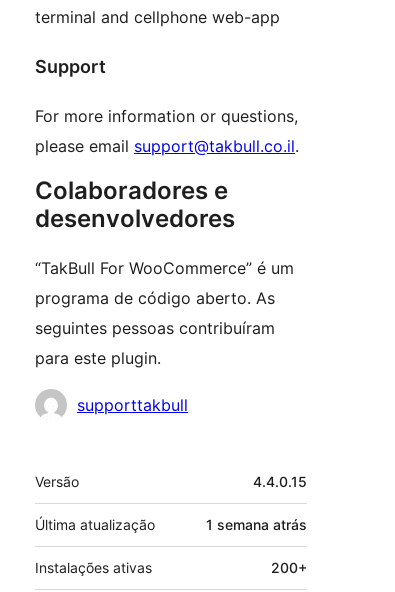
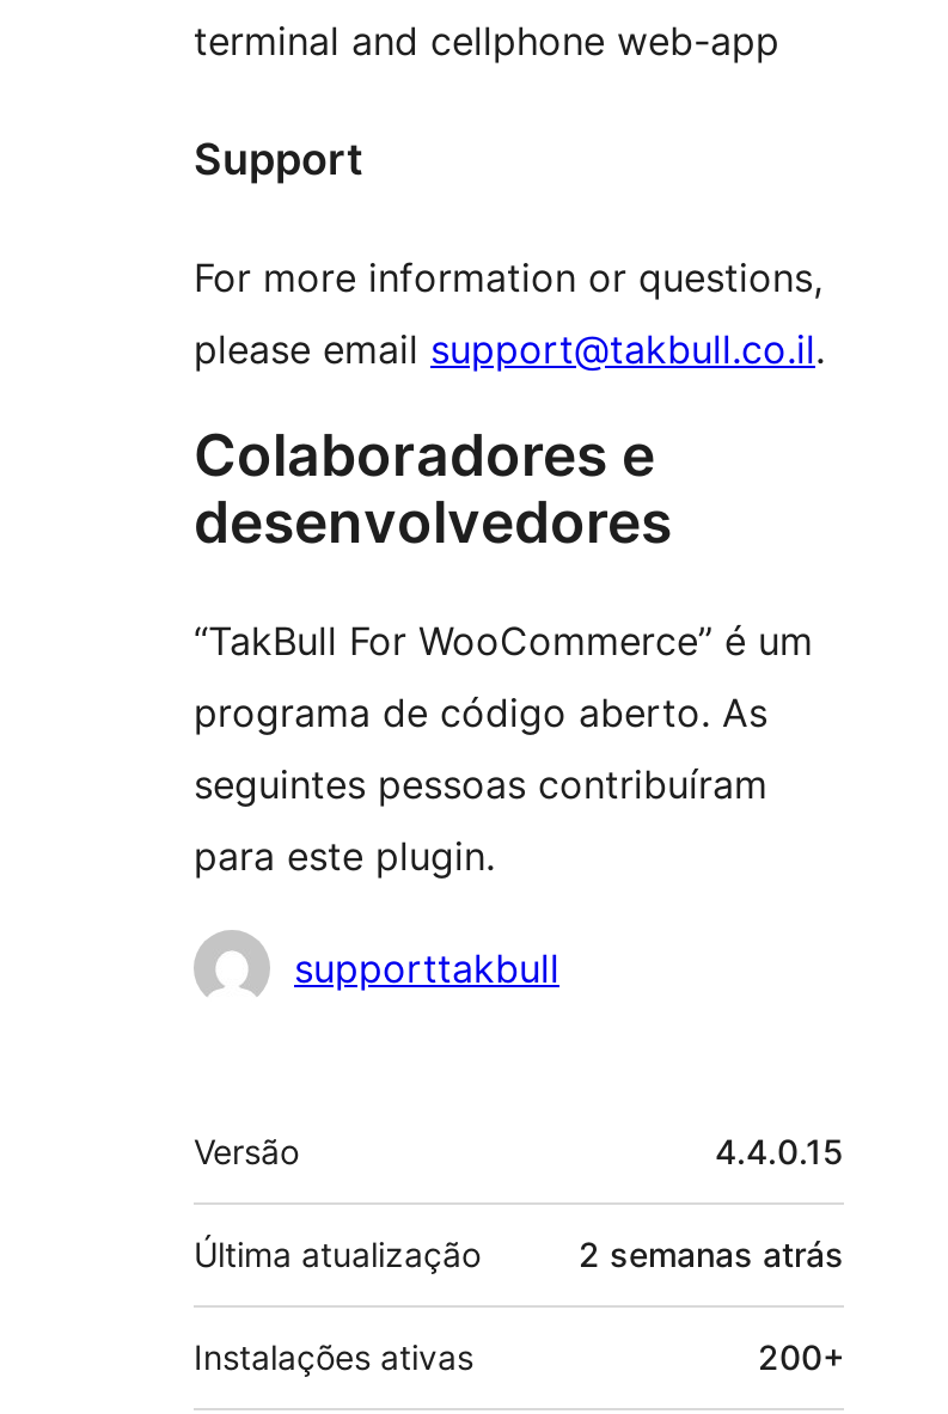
[206,516,307,533] 1 semana atrás -> [579,1233,844,1273] 2 semanas atrás

